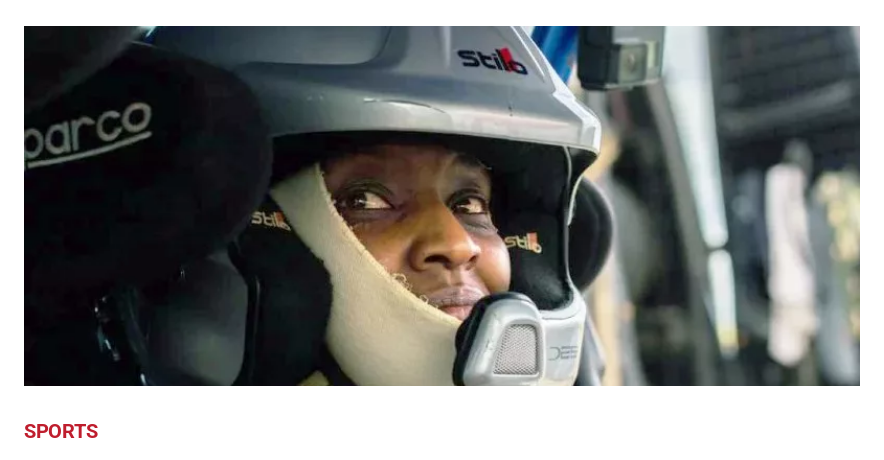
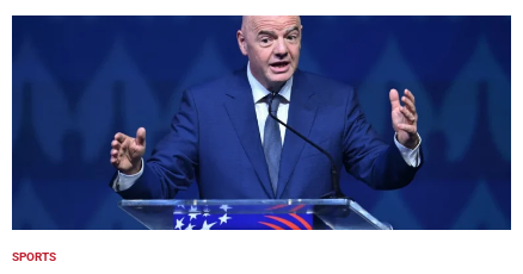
[22,24,862,388] [image] -> [11,14,512,231] [image]

